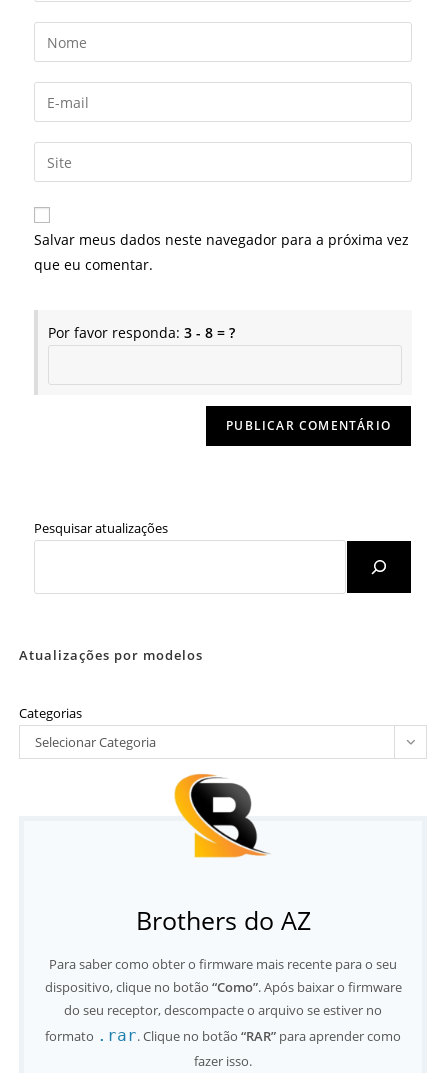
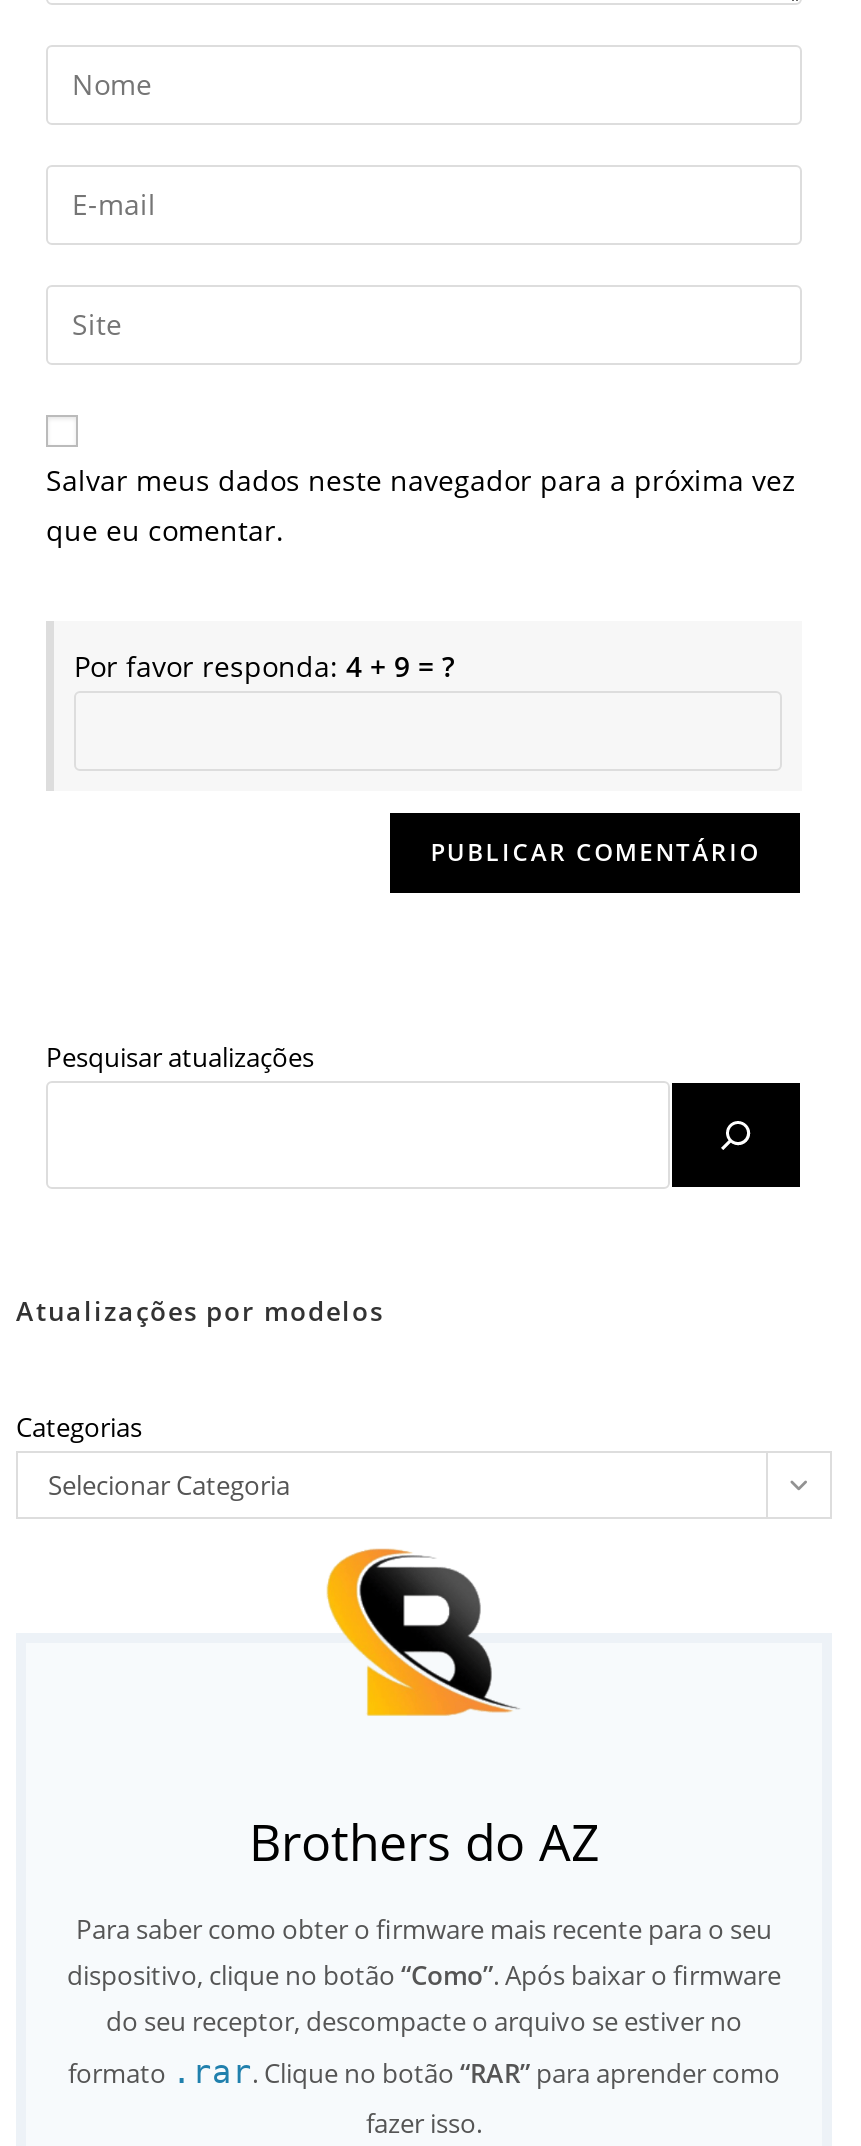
[48,323,235,342] Por favor responda: 3 - 8 = ? -> [74,647,454,685] Por favor responda: 4 + 9 = ?

